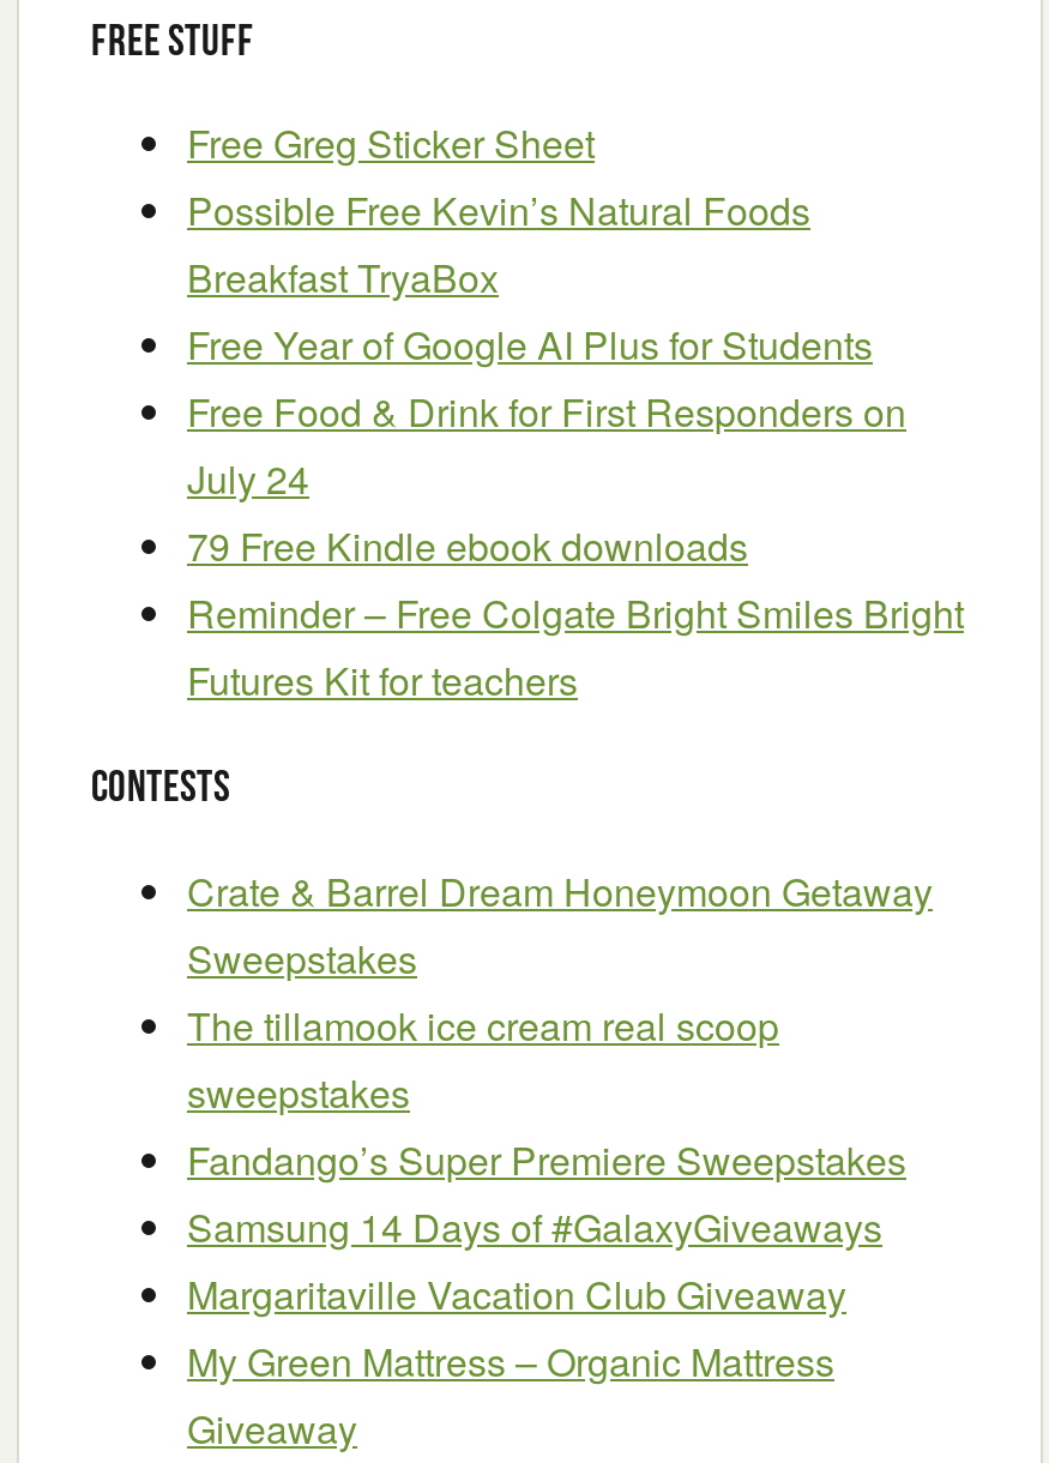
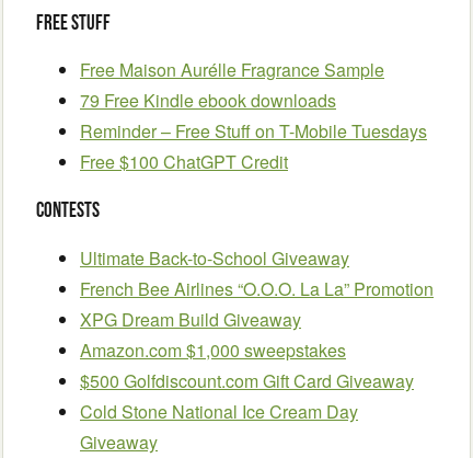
[187,116,906,507] Free Greg Sticker Sheet | Possible Free Kevin’s Natural Foods | Breakfast TryaBox | Free Year of Google AI Plus for Students | Free Food & Drink for First Responders on | July 24 -> [80,57,384,83] Free Maison Aurélle Fragrance Sample
[187,586,964,708] Reminder – Free Colgate Bright Smiles Bright | Futures Kit for teachers -> [80,119,427,175] Reminder – Free Stuff on T-Mobile Tuesdays | Free $100 ChatGPT Credit
[187,863,933,1388] Crate & Barrel Dream Honeymoon Getaway | Sweepstakes | The tillamook ice cream real scoop | sweepstakes | Fandango’s Super Premiere Sweepstakes | Samsung 14 Days of #GalaxyGiveaways | Margaritaville Vacation Club Giveaway | My Green Mattress – Organic Mattress -> [80,245,434,424] Ultimate Back-to-School Giveaway | French Bee Airlines “O.O.O. La La” Promotion | XPG Dream Build Giveaway | Amazon.com $1,000 sweepstakes | $500 Golfdiscount.com Gift Card Giveaway | Cold Stone National Ice Cream Day

